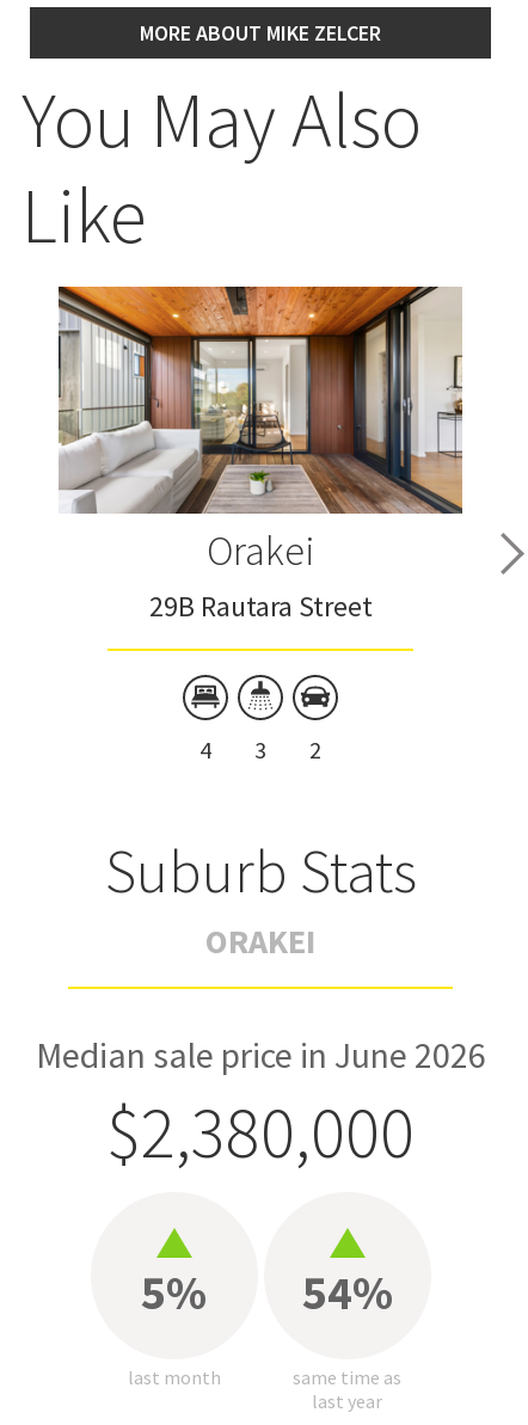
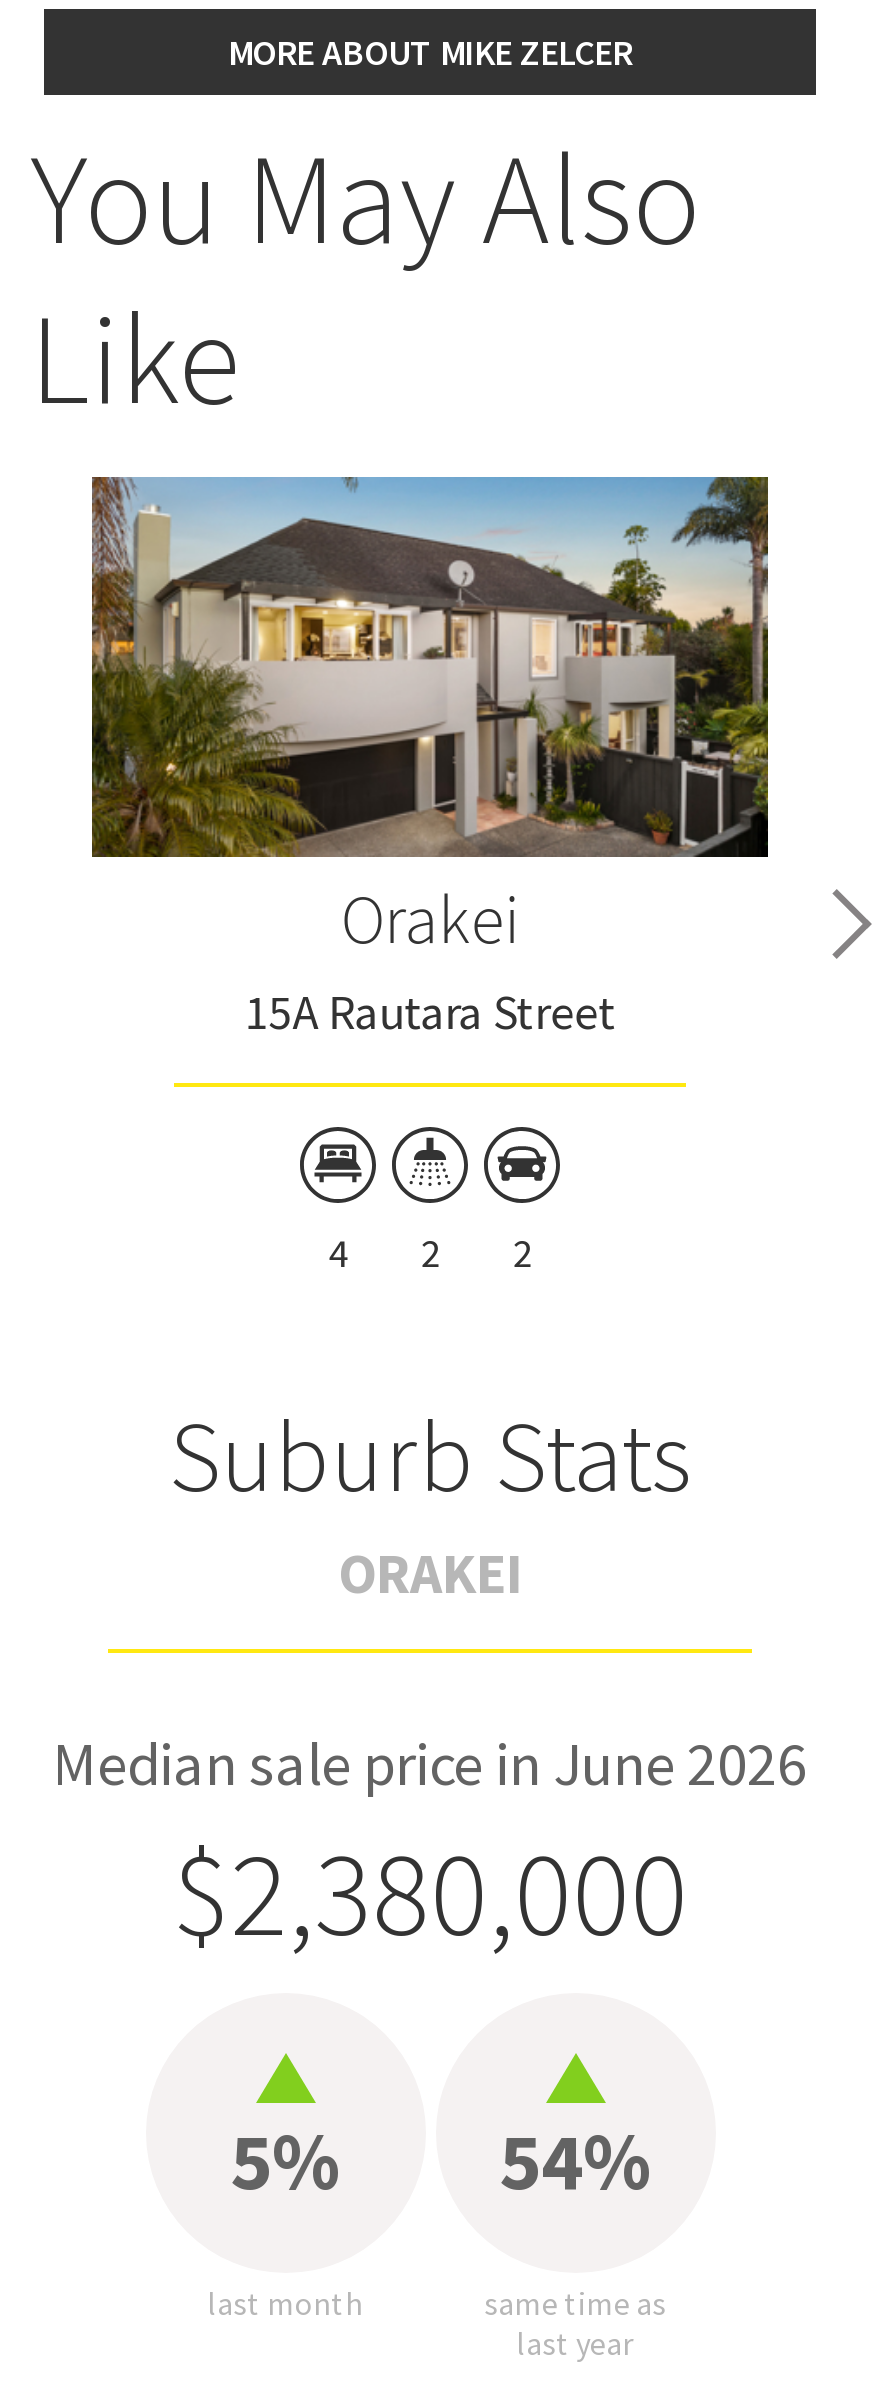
[57,285,463,515] [image] -> [90,475,770,859] [image]
[149,588,372,625] 29B Rautara Street -> [244,981,616,1043] 15A Rautara Street
[200,735,322,764] 4 3 2 -> [328,1227,532,1277] 4 2 2

